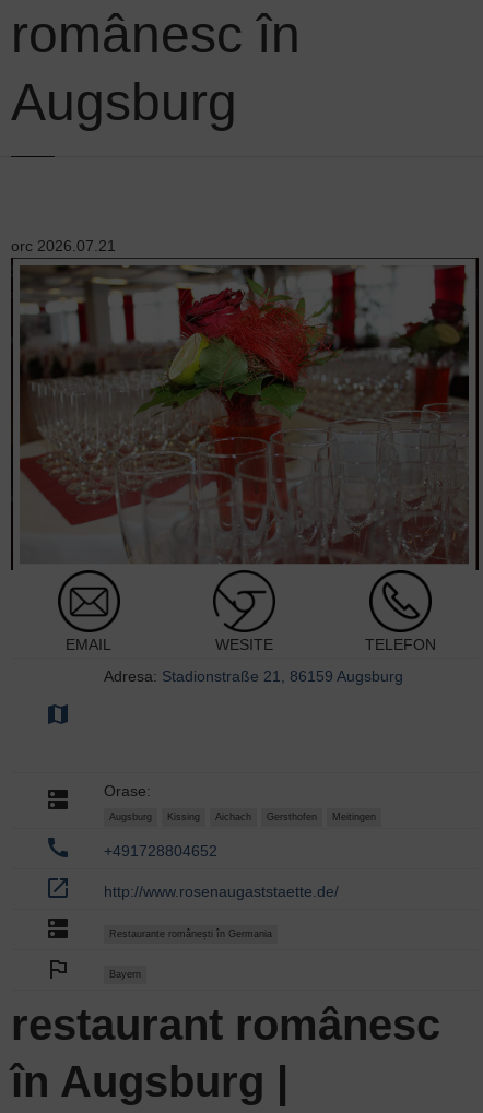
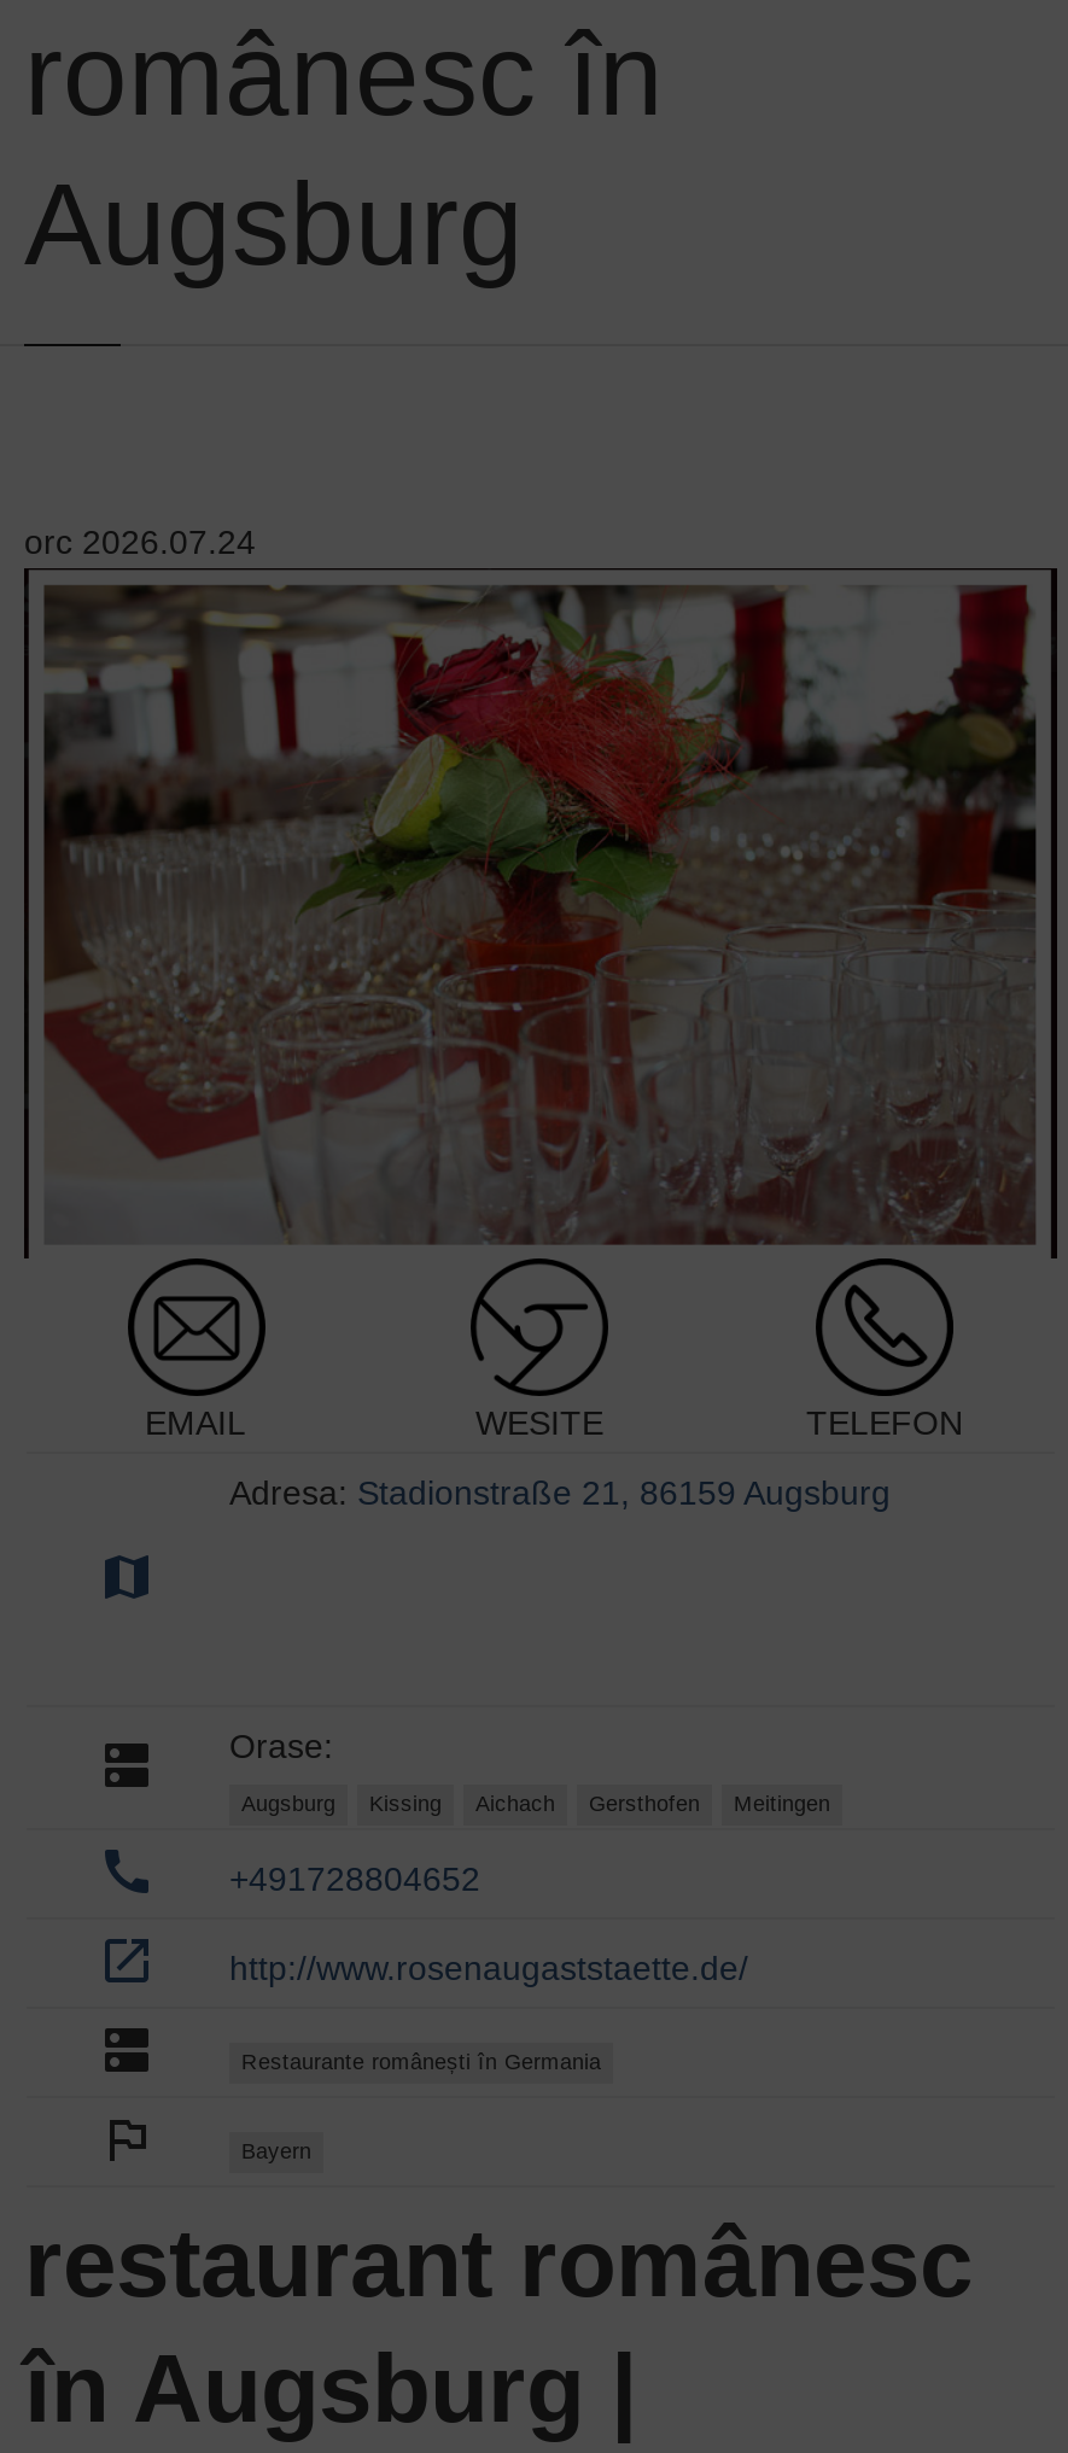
[11,237,116,254] orc 2026.07.21 -> [24,522,256,561] orc 2026.07.24

